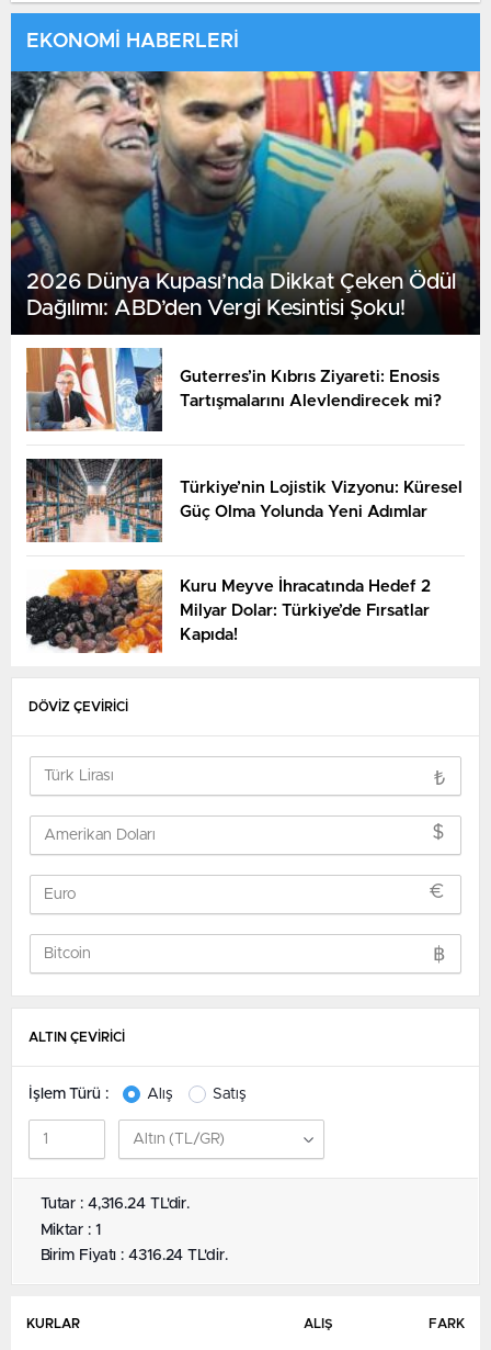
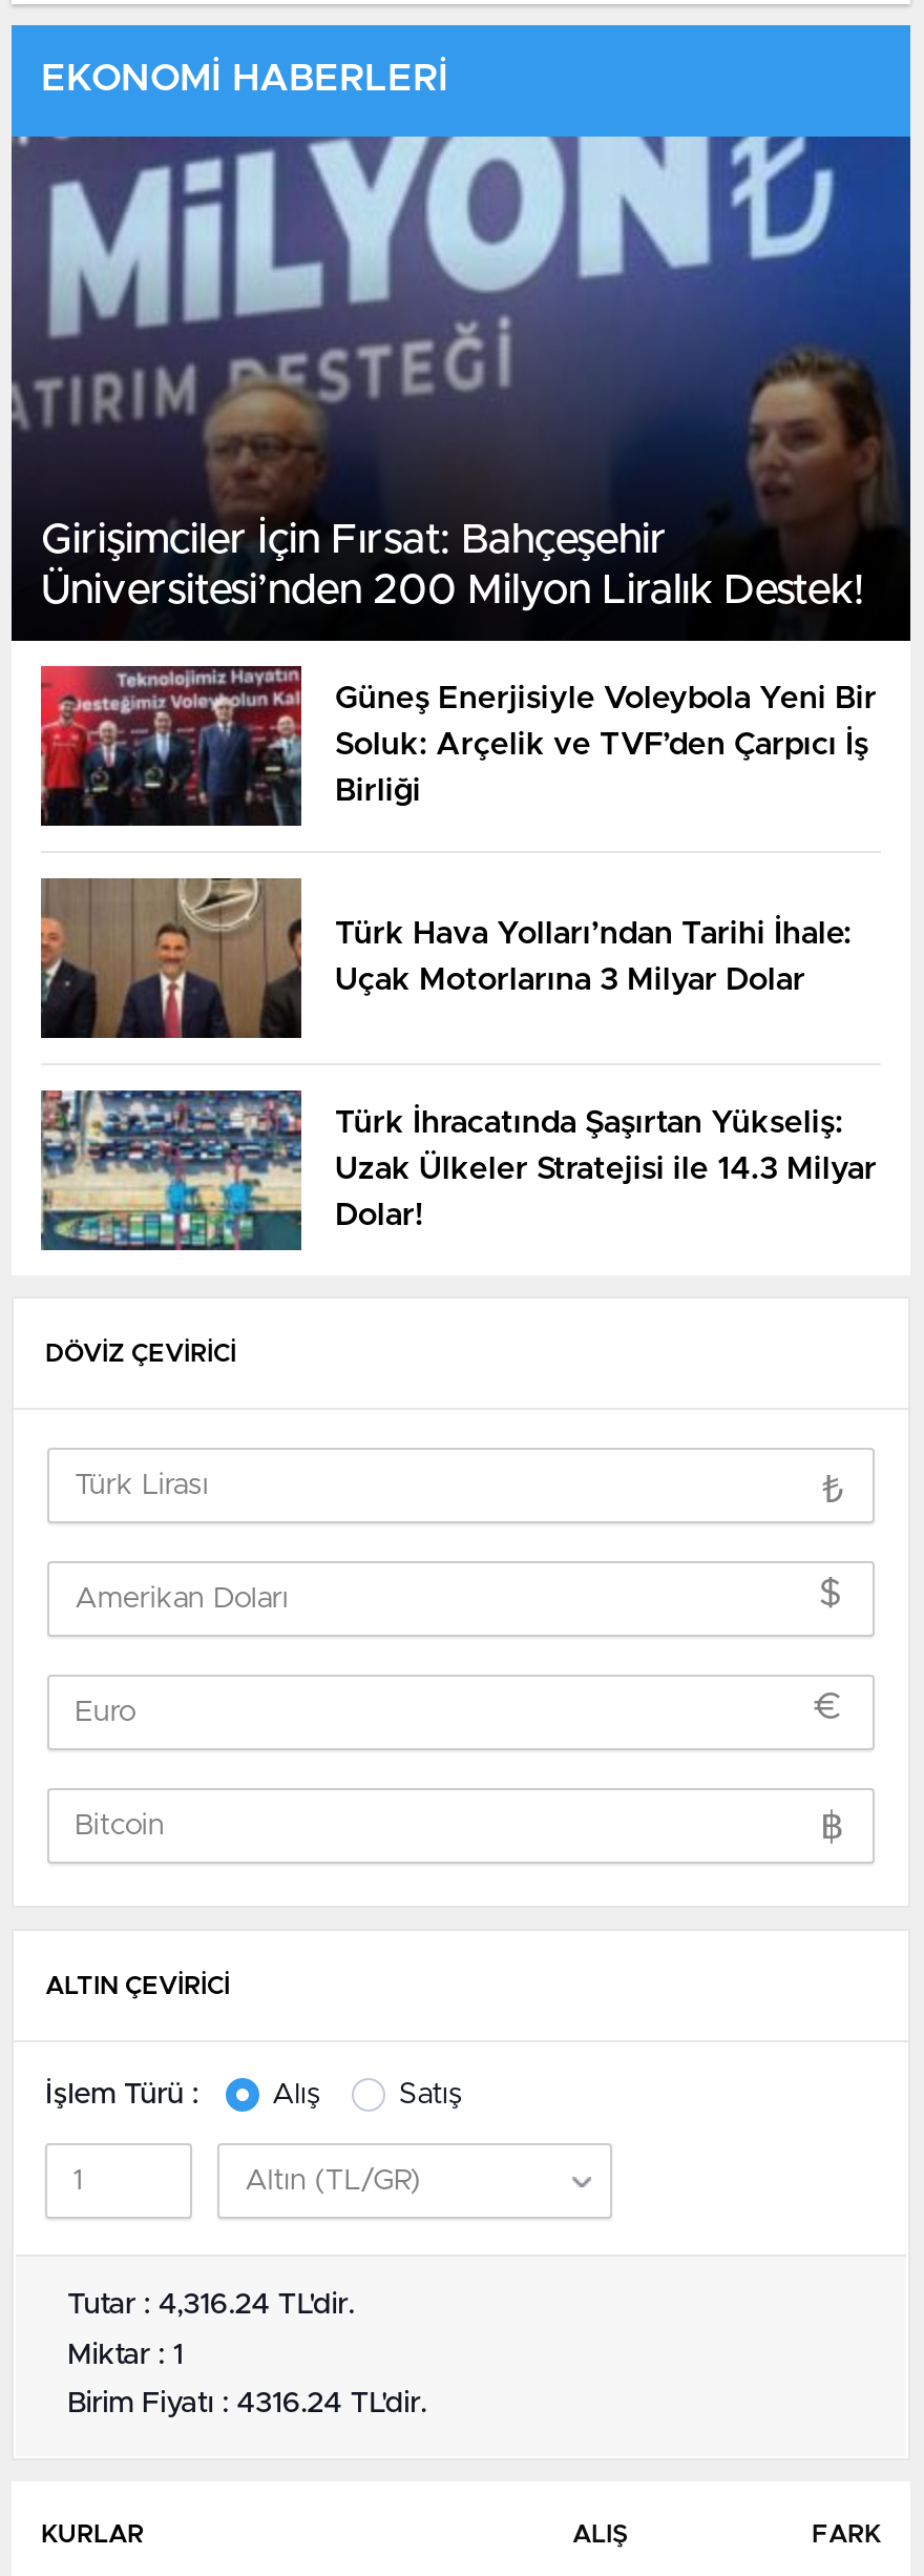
[10,70,481,409] [image] | 2026 Dünya Kupası’nda Dikkat Çeken Ödül | Dağılımı: ABD’den Vergi Kesintisi Şoku! | Guterres’in Kıbrıs Ziyareti: Enosis | Tartışmalarını Alevlendirecek mi? -> [12,134,912,806] [image] | Girişimciler İçin Fırsat: Bahçeşehir | Üniversitesi’nden 200 Milyon Liralık Destek! | Güneş Enerjisiyle Voleybola Yeni Bir | Soluk: Arçelik ve TVF’den Çarpıcı İş | Birliği
[25,347,163,432] [image] -> [39,664,303,828] [image]
[25,458,463,543] [image] | Türkiye’nin Lojistik Vizyonu: Küresel | Güç Olma Yolunda Yeni Adımlar -> [39,876,852,1040] [image] | Türk Hava Yolları’ndan Tarihi İhale: | Uçak Motorlarına 3 Milyar Dolar
[26,569,431,654] [image] | Kuru Meyve İhracatında Hedef 2 | Milyar Dolar: Türkiye’de Fırsatlar | Kapıda! -> [39,1088,877,1252] [image] | Türk İhracatında Şaşırtan Yükseliş: | Uzak Ülkeler Stratejisi ile 14.3 Milyar | Dolar!

